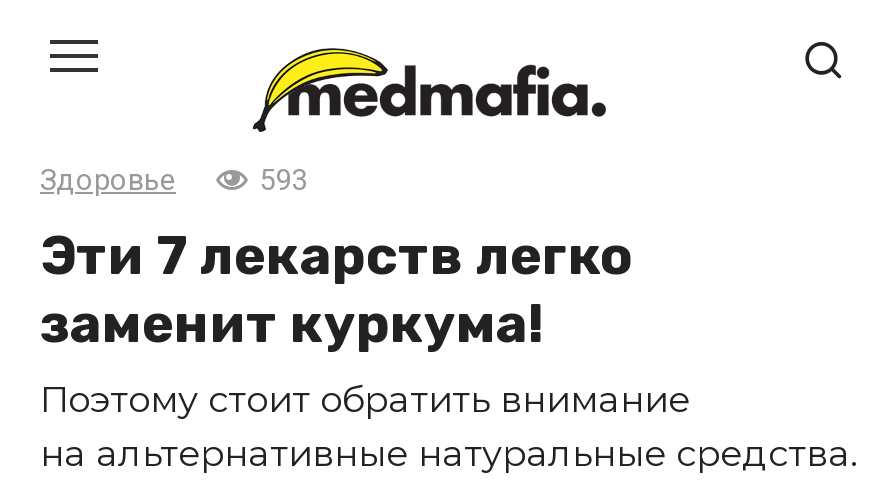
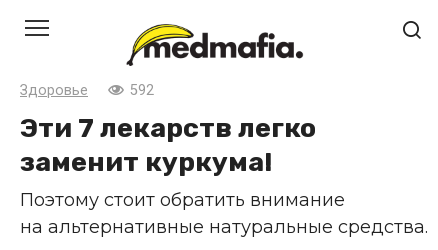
[260,164,308,198] 593 -> [130,82,154,99] 592

